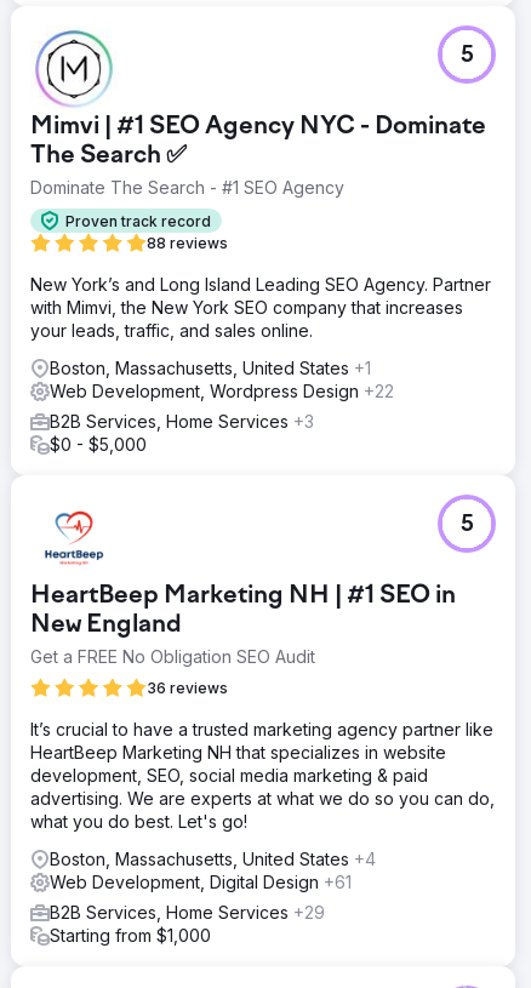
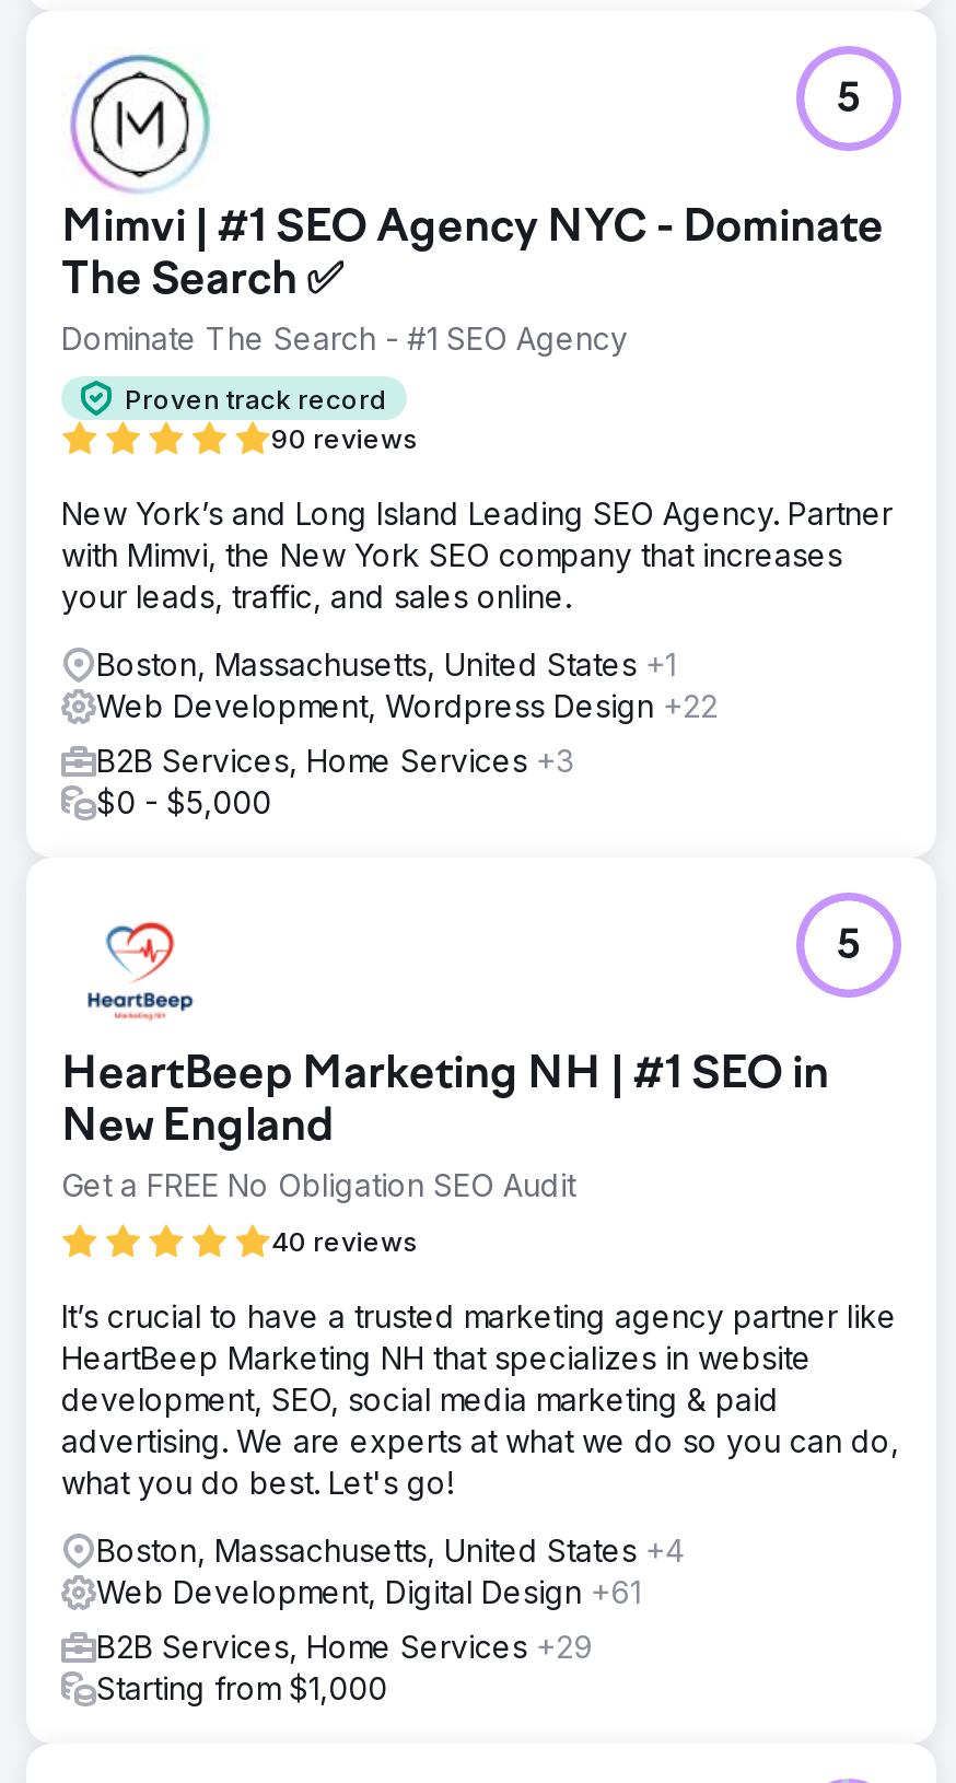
[147,234,228,252] 88 reviews -> [271,422,418,455] 90 reviews
[147,679,228,697] 36 reviews -> [271,1225,418,1258] 40 reviews

